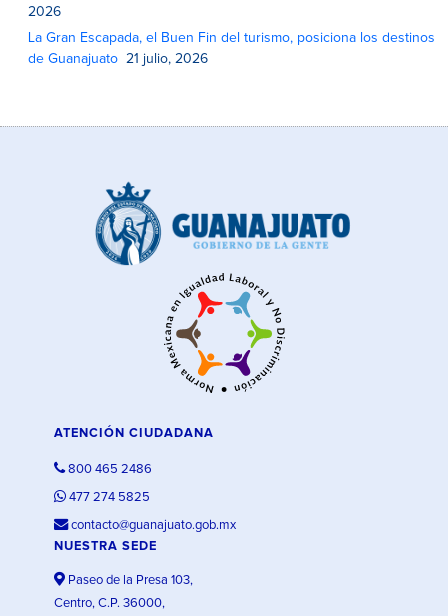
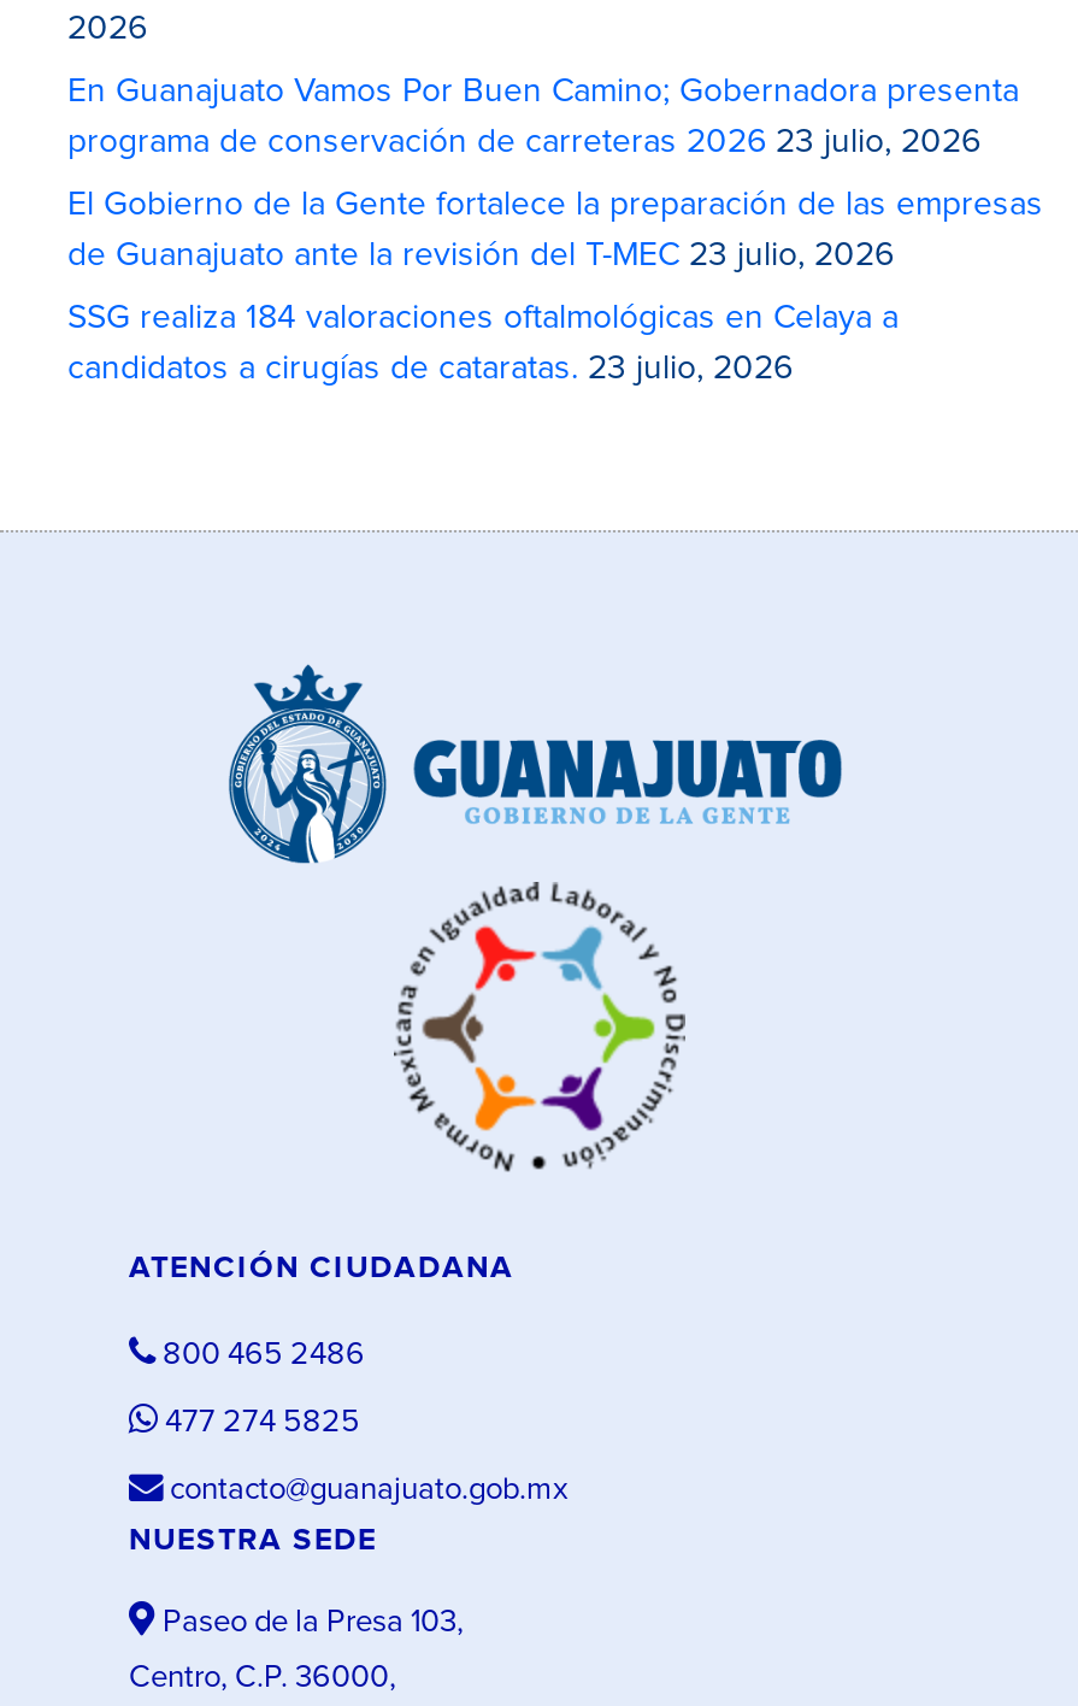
[28,31,435,66] La Gran Escapada, el Buen Fin del turismo, posiciona los destinos | de Guanajuato 21 julio, 2026 -> [67,74,1043,385] En Guanajuato Vamos Por Buen Camino; Gobernadora presenta | programa de conservación de carreteras 2026 23 julio, 2026 | El Gobierno de la Gente fortalece la preparación de las empresas | de Guanajuato ante la revisión del T-MEC 23 julio, 2026 | SSG realiza 184 valoraciones oftalmológicas en Celaya a | candidatos a cirugías de cataratas. 23 julio, 2026

